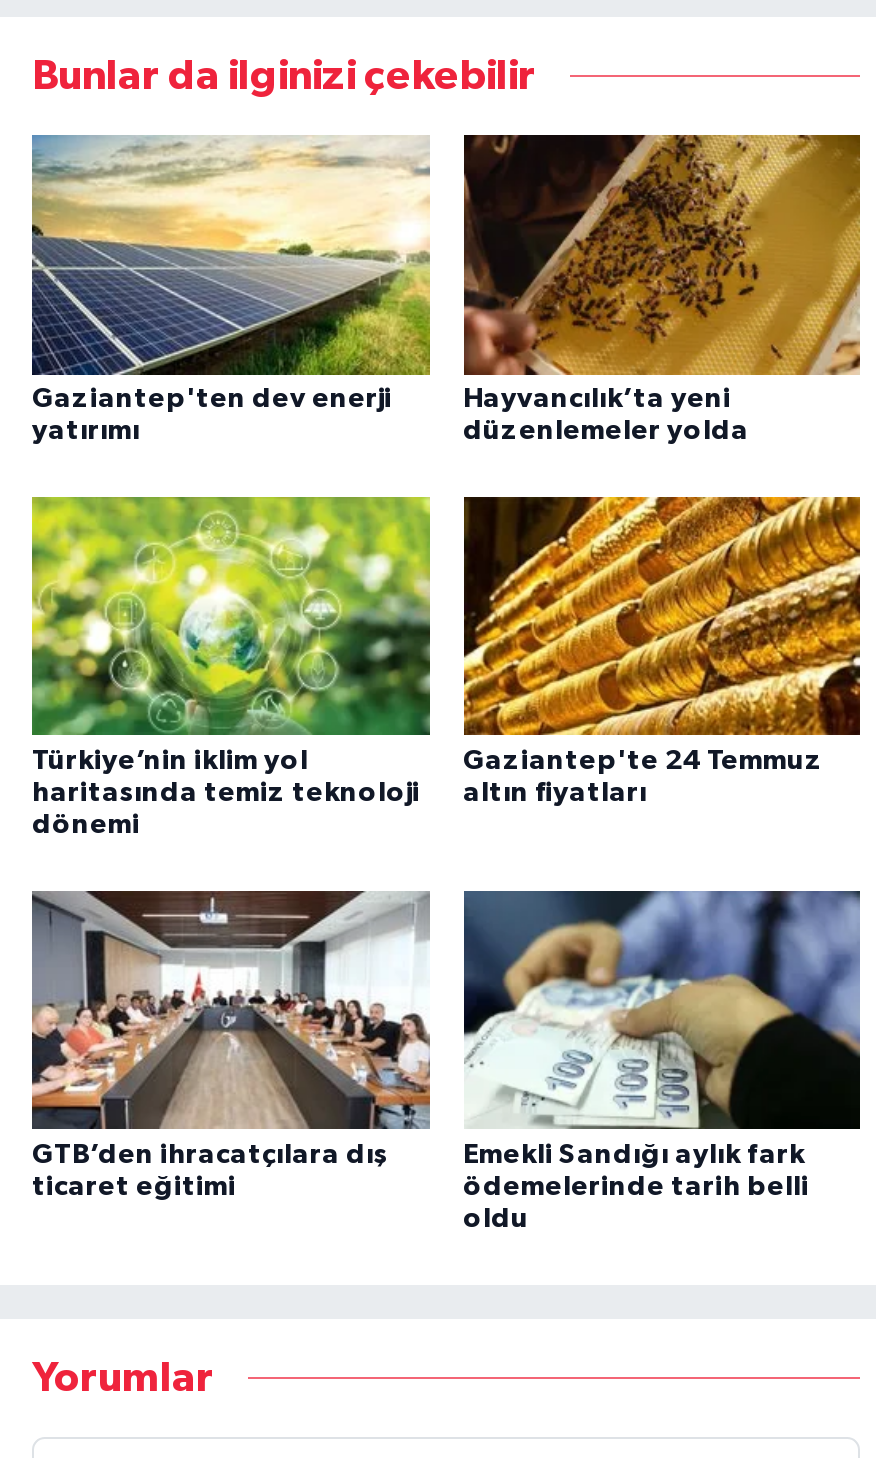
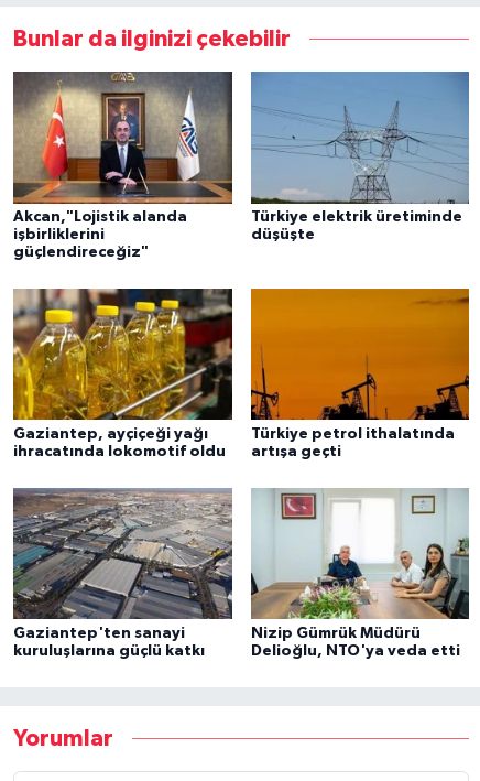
[30,133,432,445] [image] | Gaziantep'ten dev enerji | yatırımı -> [12,70,233,260] [image] | Akcan,"Lojistik alanda | işbirliklerini | güçlendireceğiz"
[462,133,862,445] [image] | Hayvancılık’ta yeni | düzenlemeler yolda -> [250,70,470,242] [image] | Türkiye elektrik üretiminde | düşüşte
[30,495,432,838] [image] | Türkiye’nin iklim yol | haritasında temiz teknoloji | dönemi -> [13,271,233,459] [image] | Gaziantep, ayçiçeği yağı | ihracatında lokomotif oldu
[462,495,862,806] [image] | Gaziantep'te 24 Temmuz | altın fiyatları -> [250,271,470,459] [image] | Türkiye petrol ithalatında | artışa geçti
[32,889,430,1200] [image] | GTB’den ihracatçılara dış | ticaret eğitimi -> [13,487,233,658] [image] | Gaziantep'ten sanayi | kuruluşlarına güçlü katkı
[462,891,860,1232] [image] | Emekli Sandığı aylık fark | ödemelerinde tarih belli | oldu -> [250,488,470,658] [image] | Nizip Gümrük Müdürü | Delioğlu, NTO'ya veda etti

